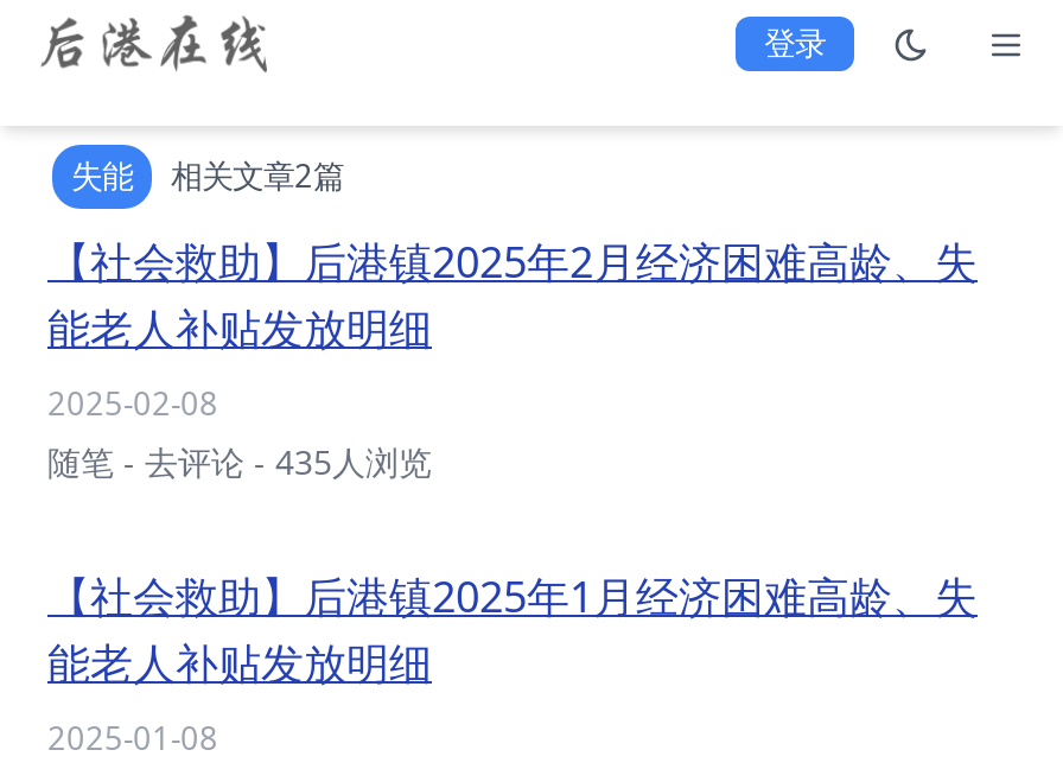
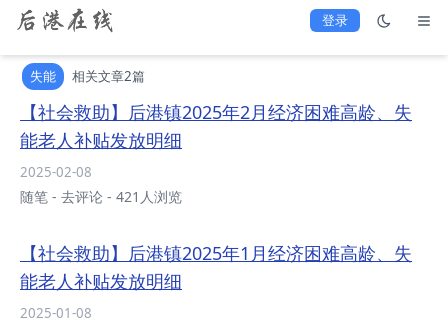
[47,439,432,484] 随笔-去评论- 435人浏览 -> [20,187,182,206] 随笔-去评论- 421人浏览

